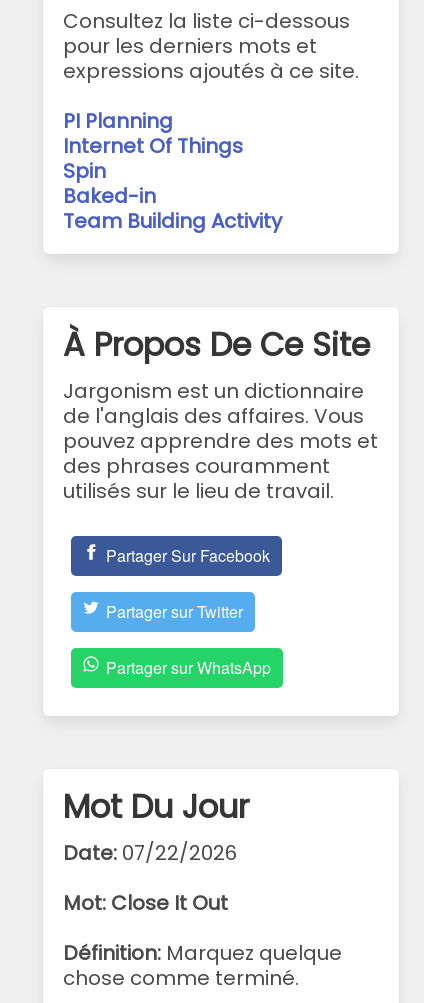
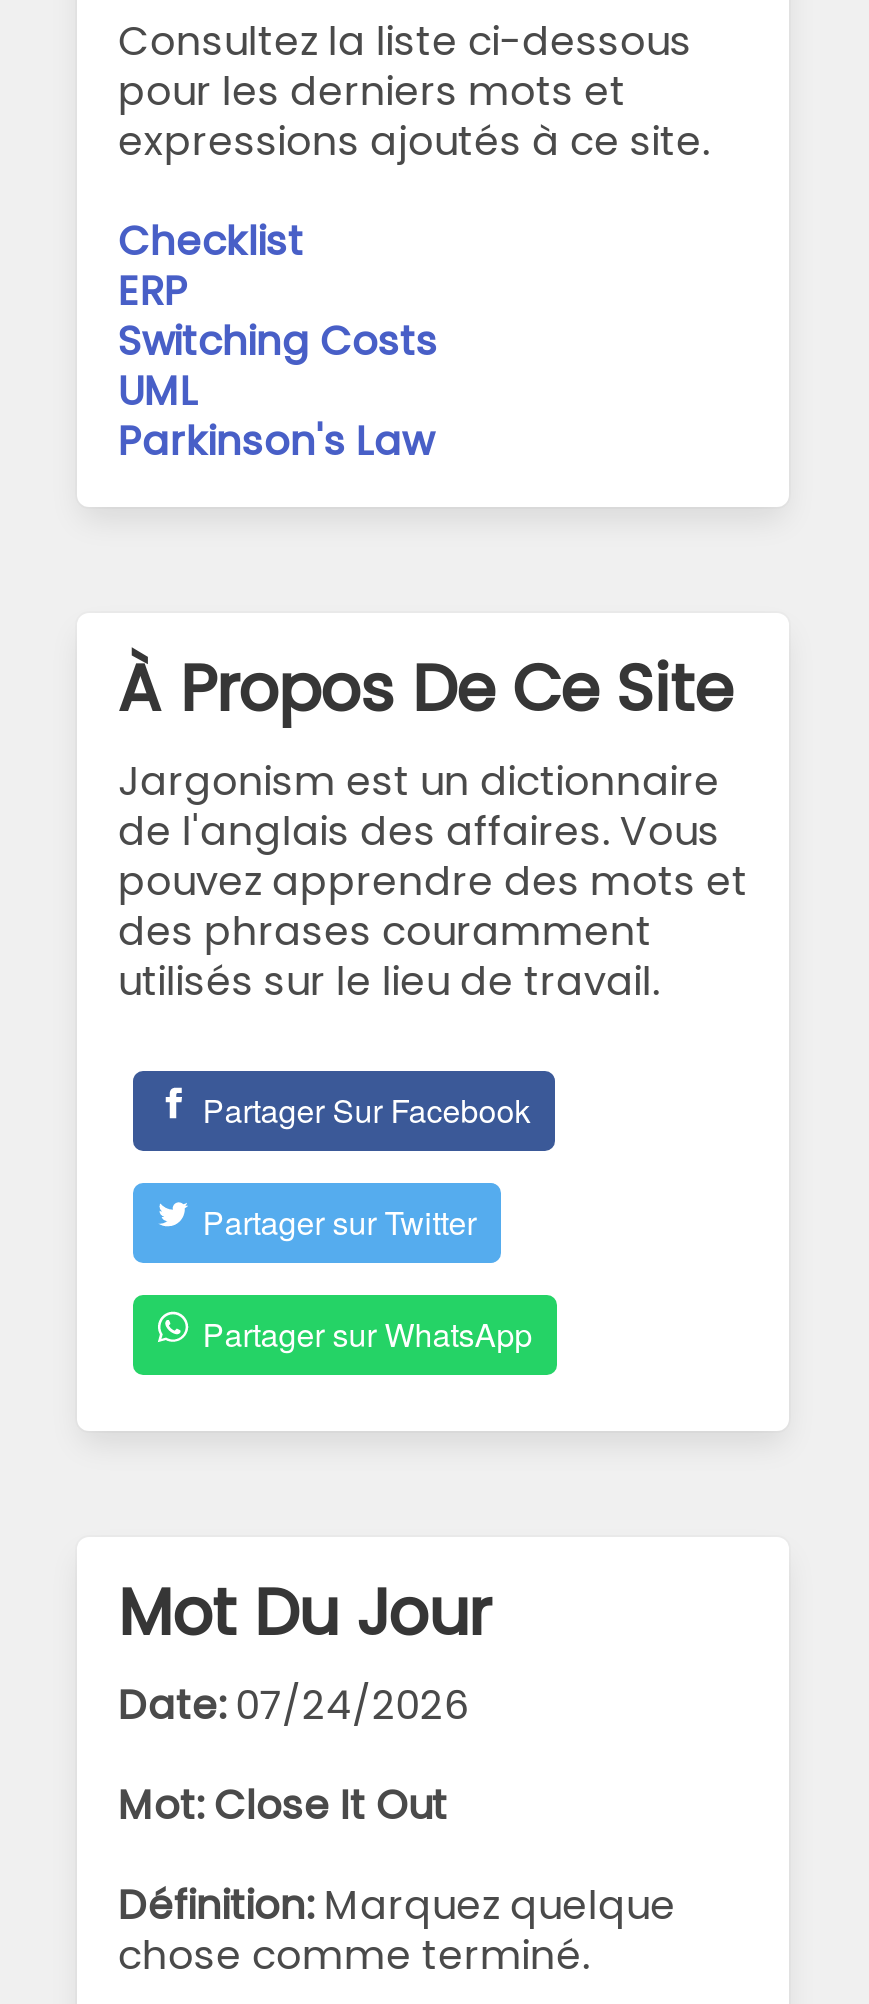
[63,107,282,235] PI Planning | Internet Of Things | Spin | Baked-in | Team Building Activity -> [118,212,438,468] Checklist | ERP | Switching Costs | UML | Parkinson's Law
[63,839,237,867] Date: 07/22/2026 -> [118,1676,468,1732] Date: 07/24/2026

